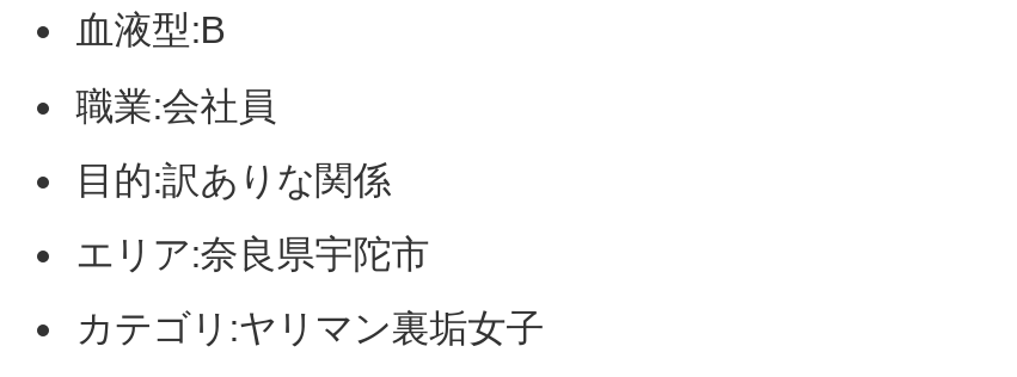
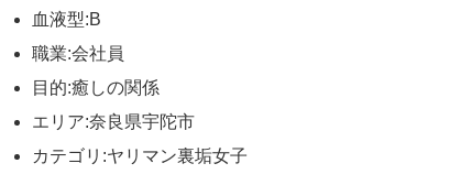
[76,160,391,200] 目的:訳ありな関係 -> [32,78,160,97] 目的:癒しの関係

